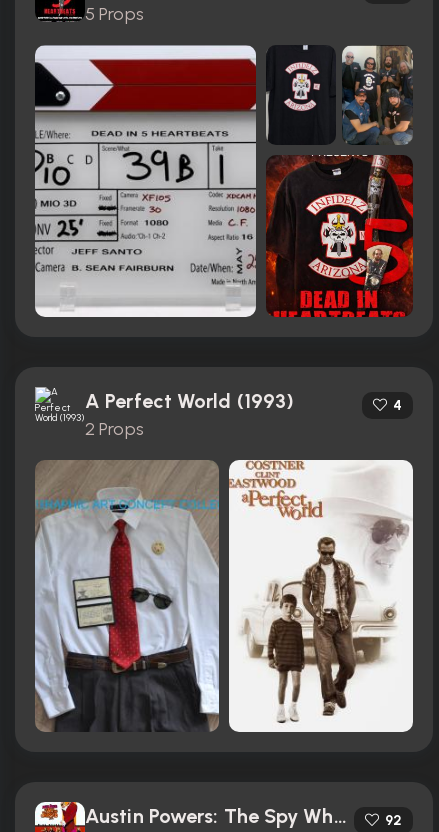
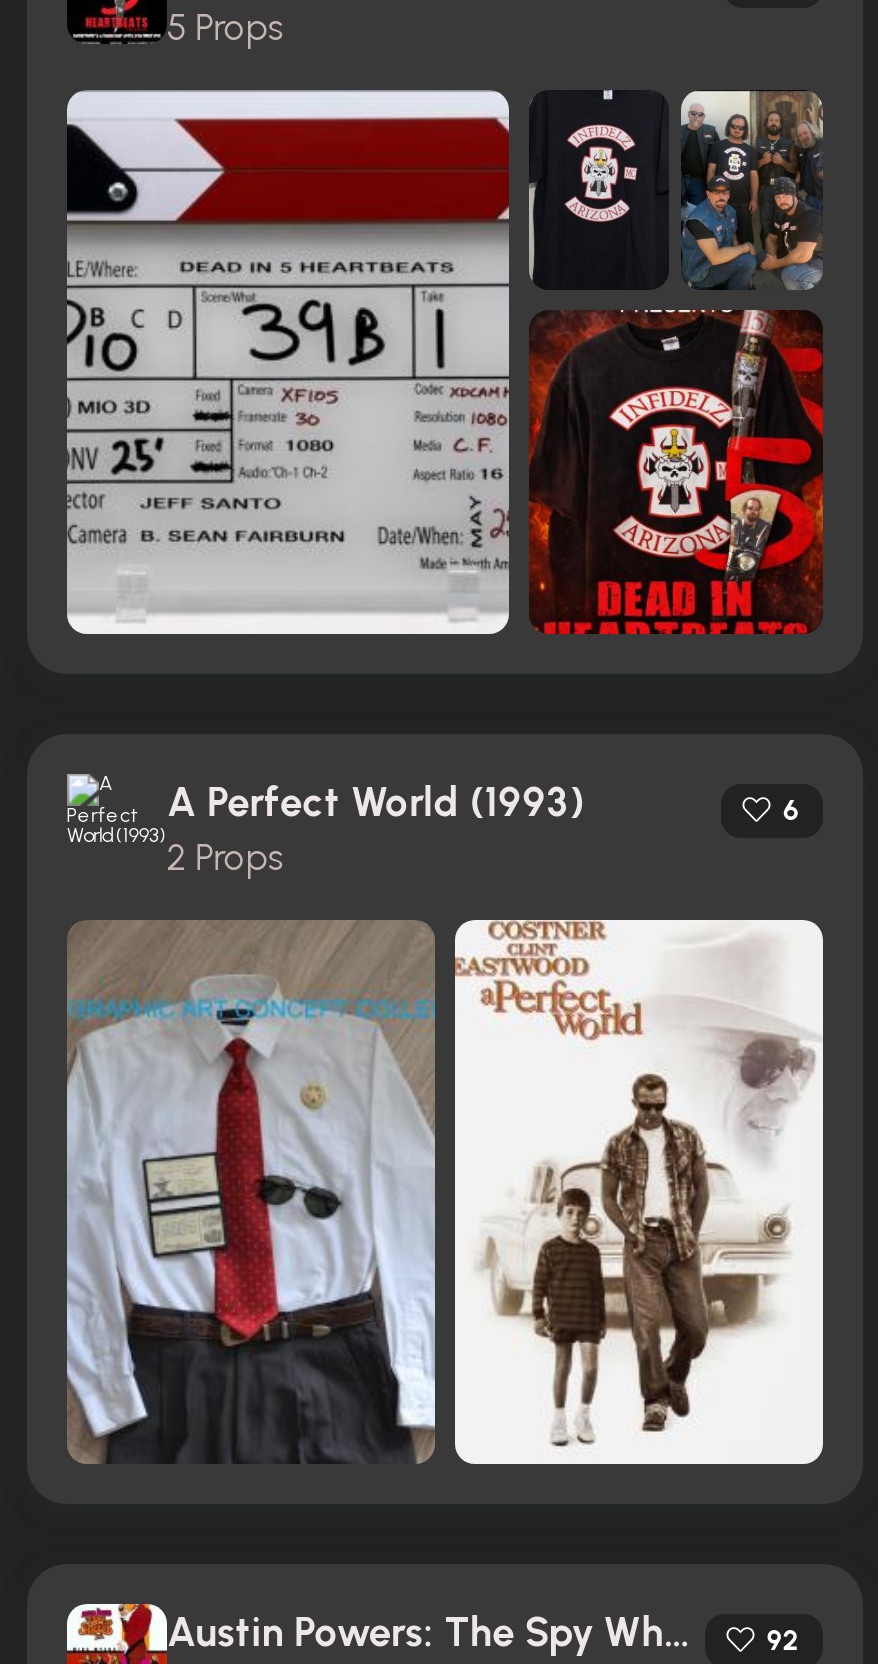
[393,397,402,414] 4 -> [783,794,801,828] 6

